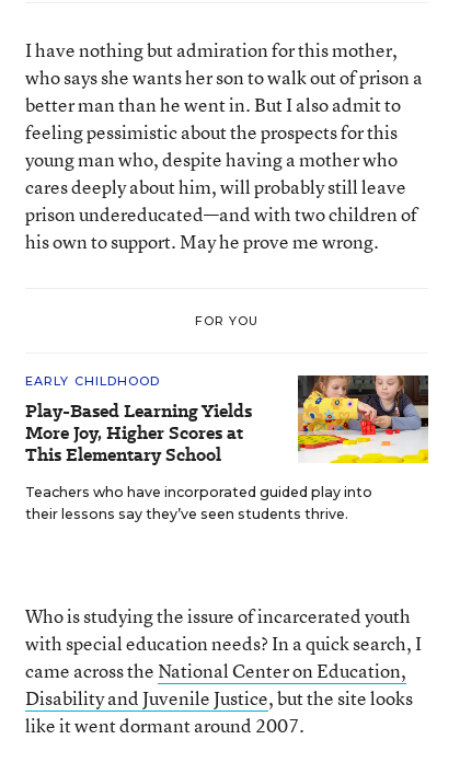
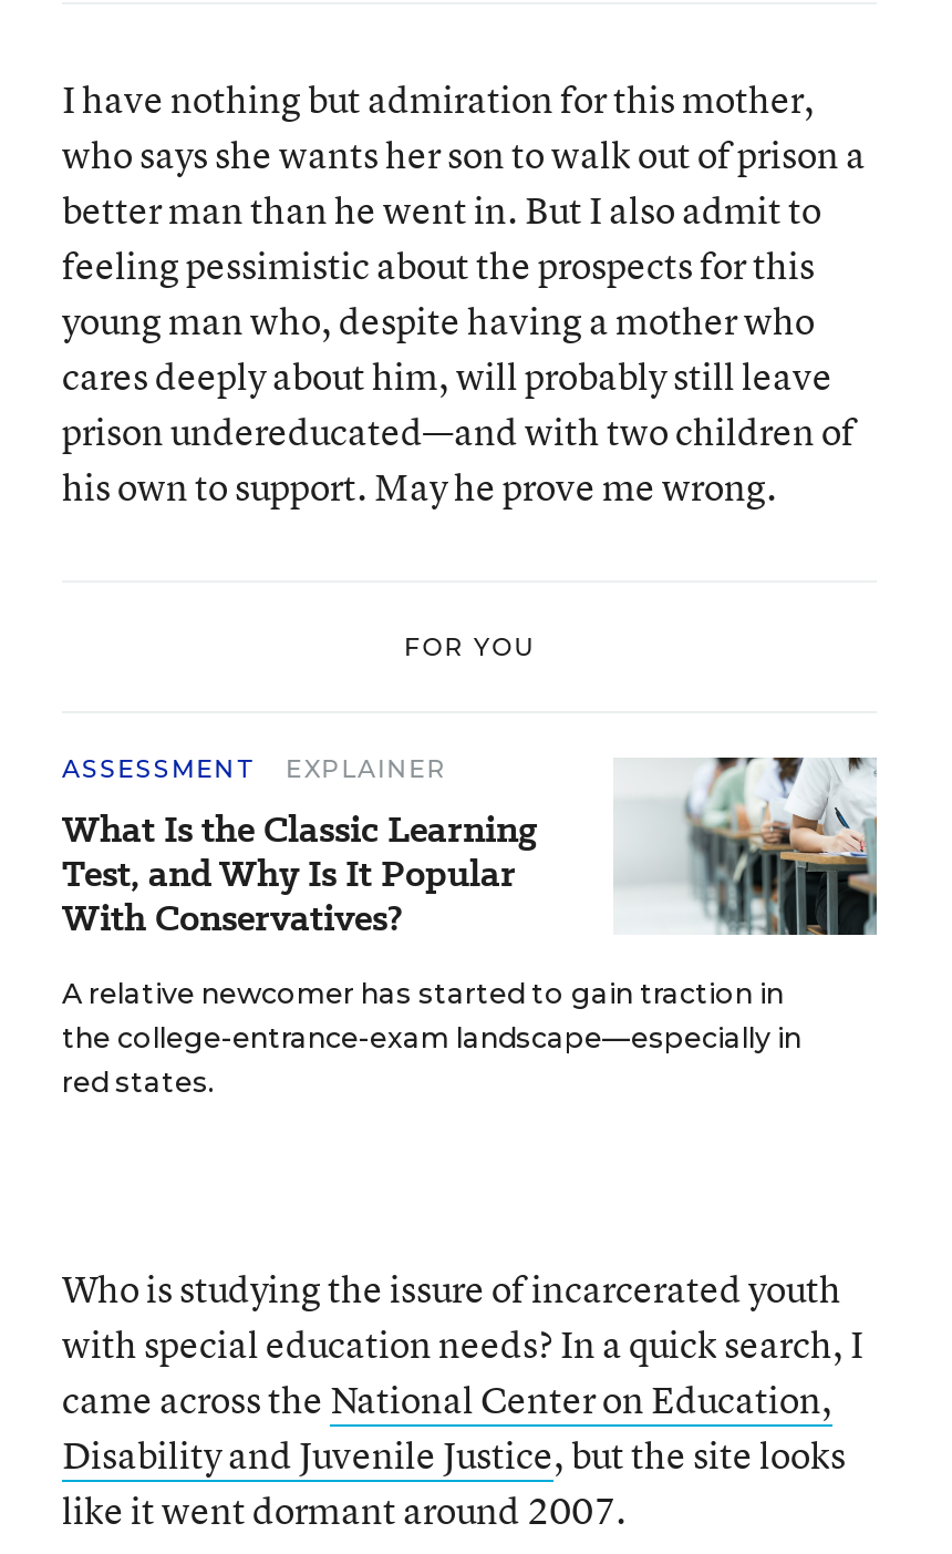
[25,373,252,467] EARLY CHILDHOOD | Play-Based Learning Yields | More Joy, Higher Scores at | This Elementary School -> [62,753,538,944] ASSESSMENT | EXPLAINER | What Is the Classic Learning | Test, and Why Is It Popular | With Conservatives?
[25,374,429,522] [image] | Teachers who have incorporated guided play into | their lessons say they’ve seen students thrive. -> [62,755,879,1099] [image] | A relative newcomer has started to gain traction in | the college-entrance-exam landscape—especially in | red states.

